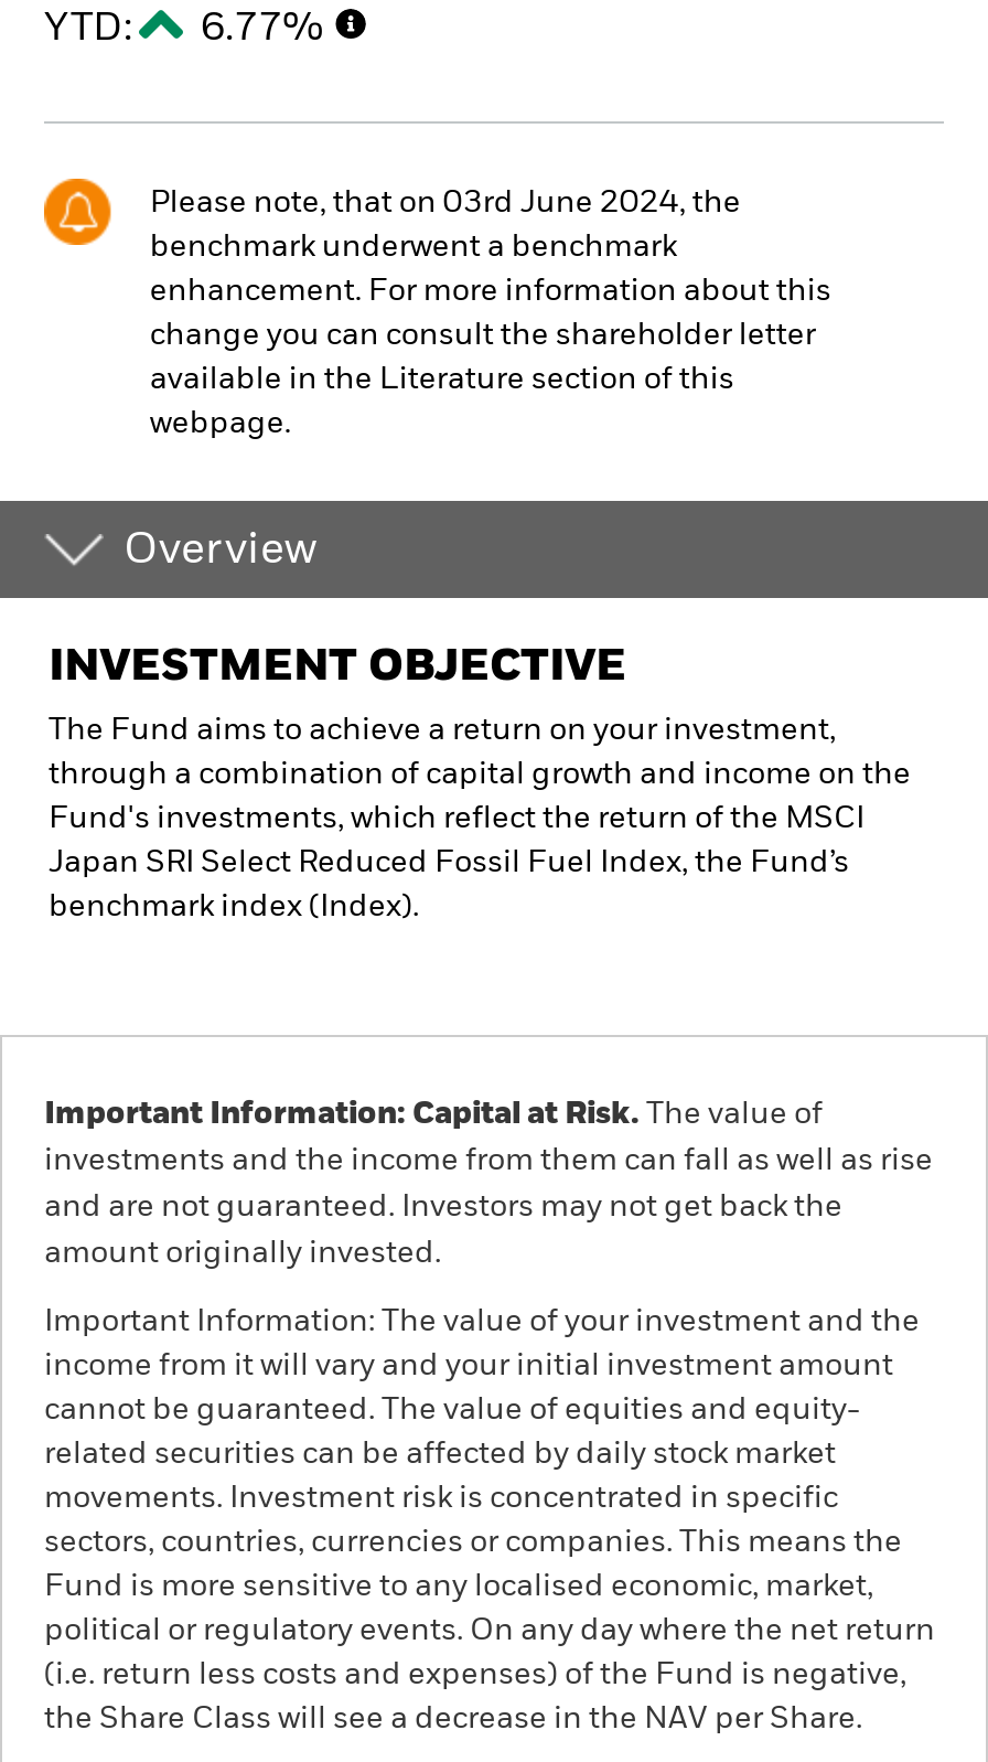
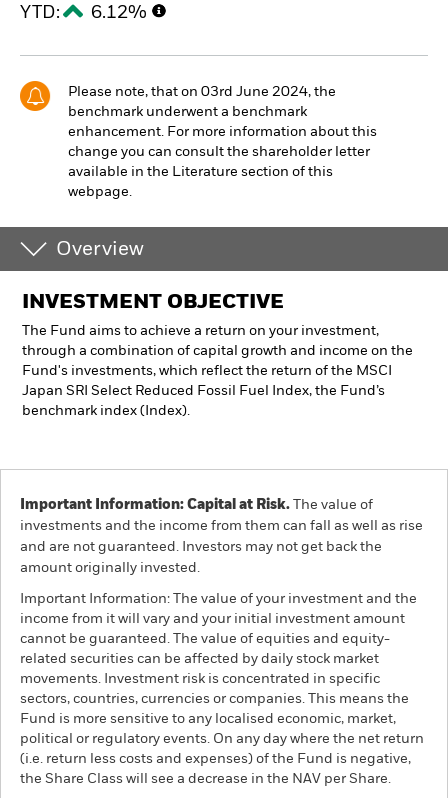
[44,9,333,49] YTD: 6.77% -> [20,4,151,22] YTD: 6.12%

